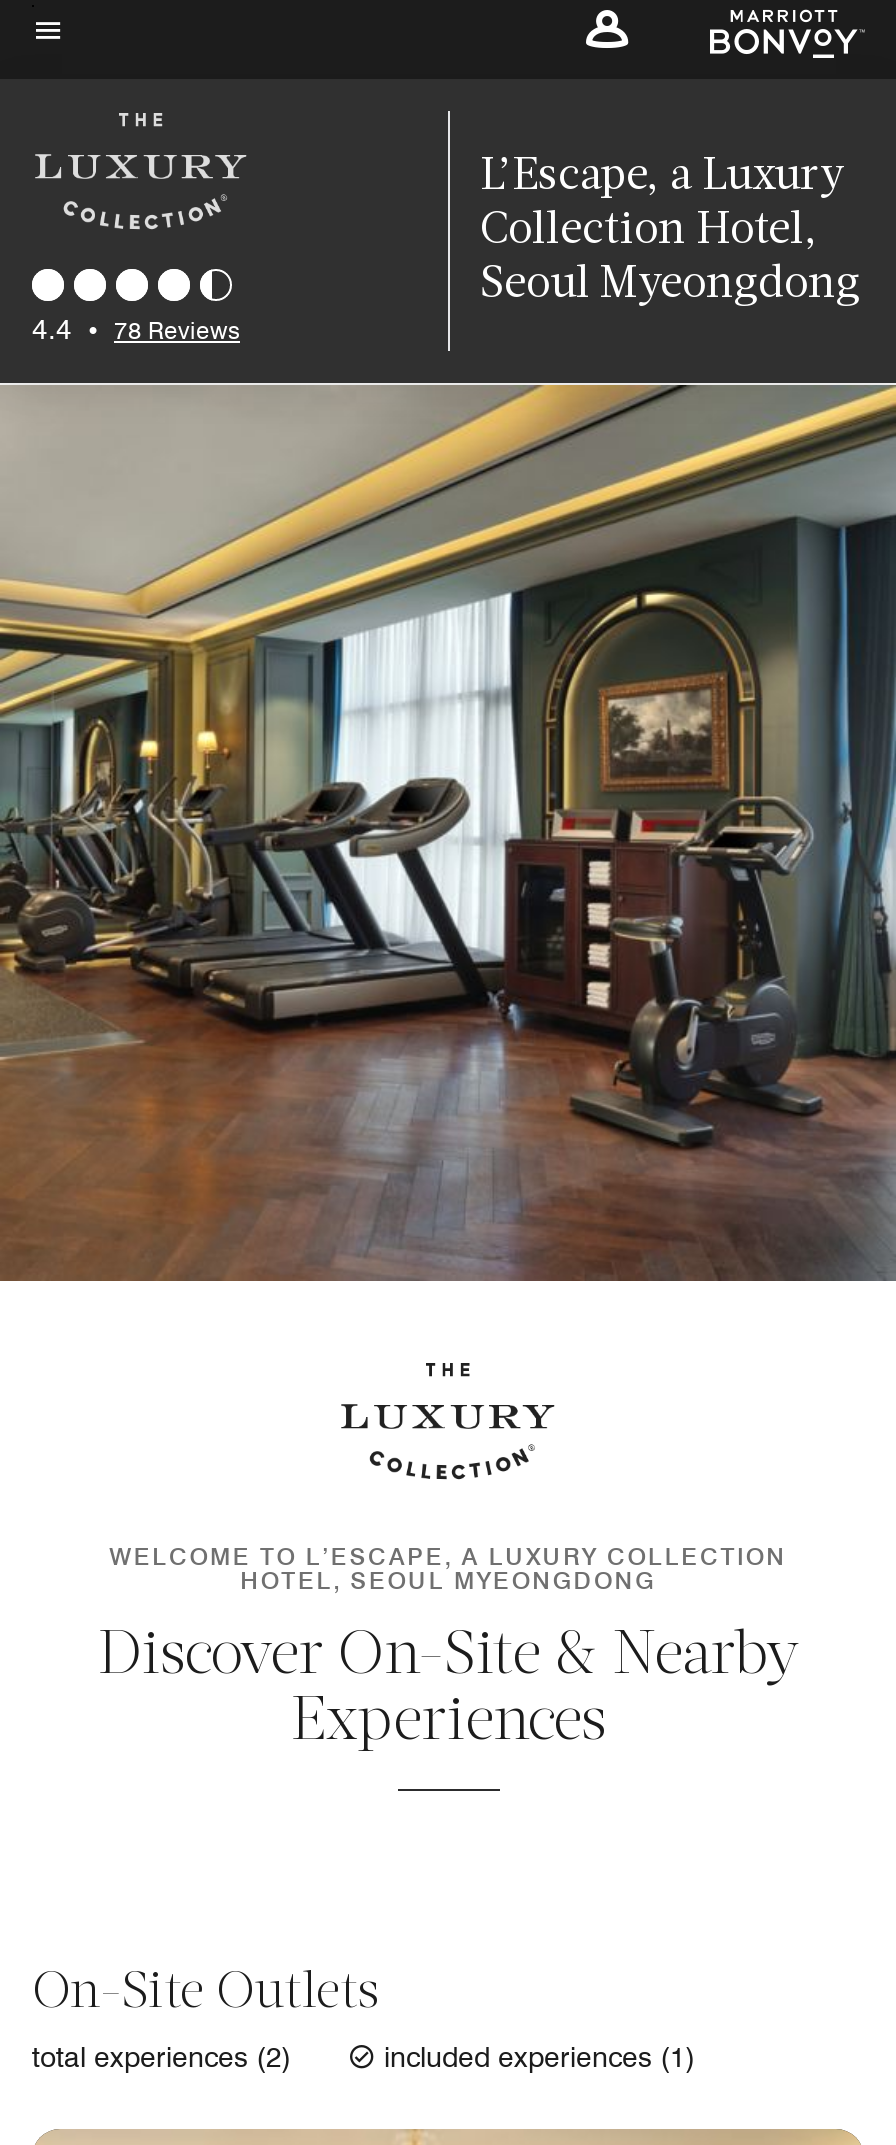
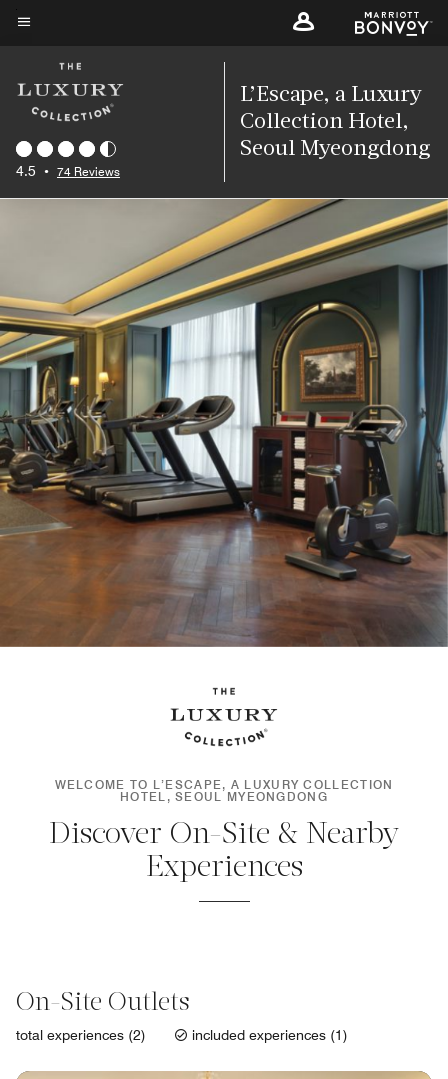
[32,313,240,345] 4.4 • 78 Reviews -> [16,163,120,179] 4.5 • 74 Reviews

